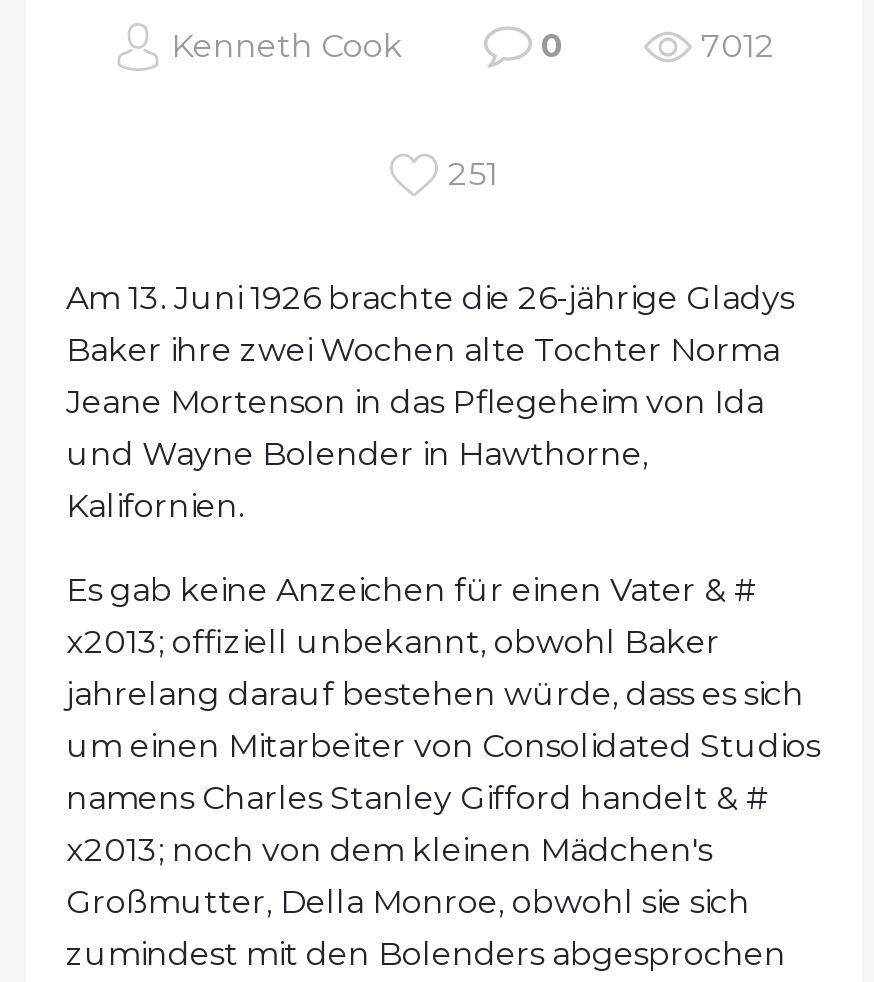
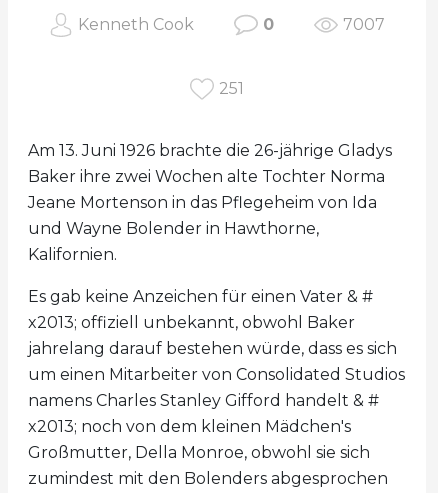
[701,28,775,66] 7012 -> [343,15,385,34] 7007

